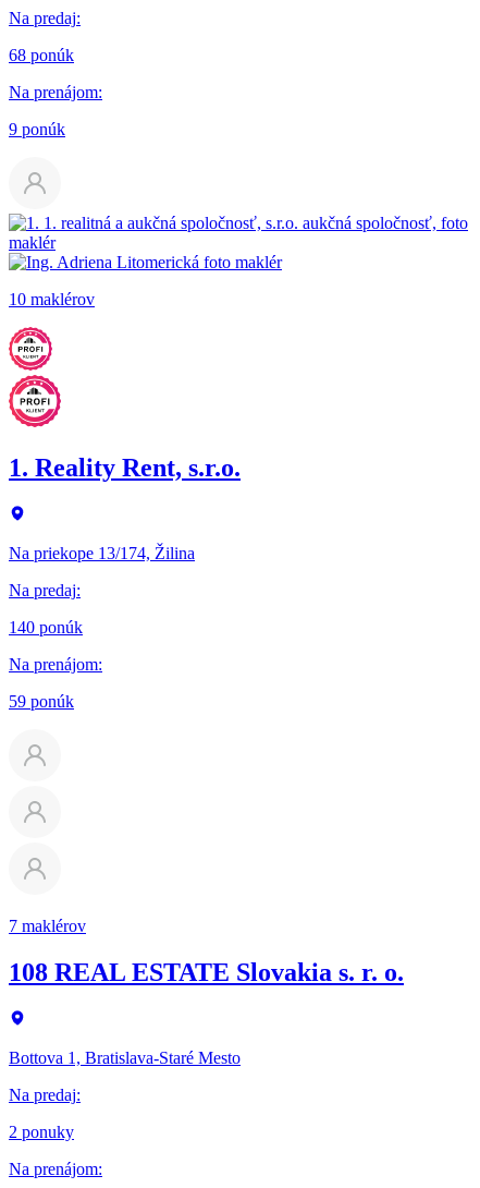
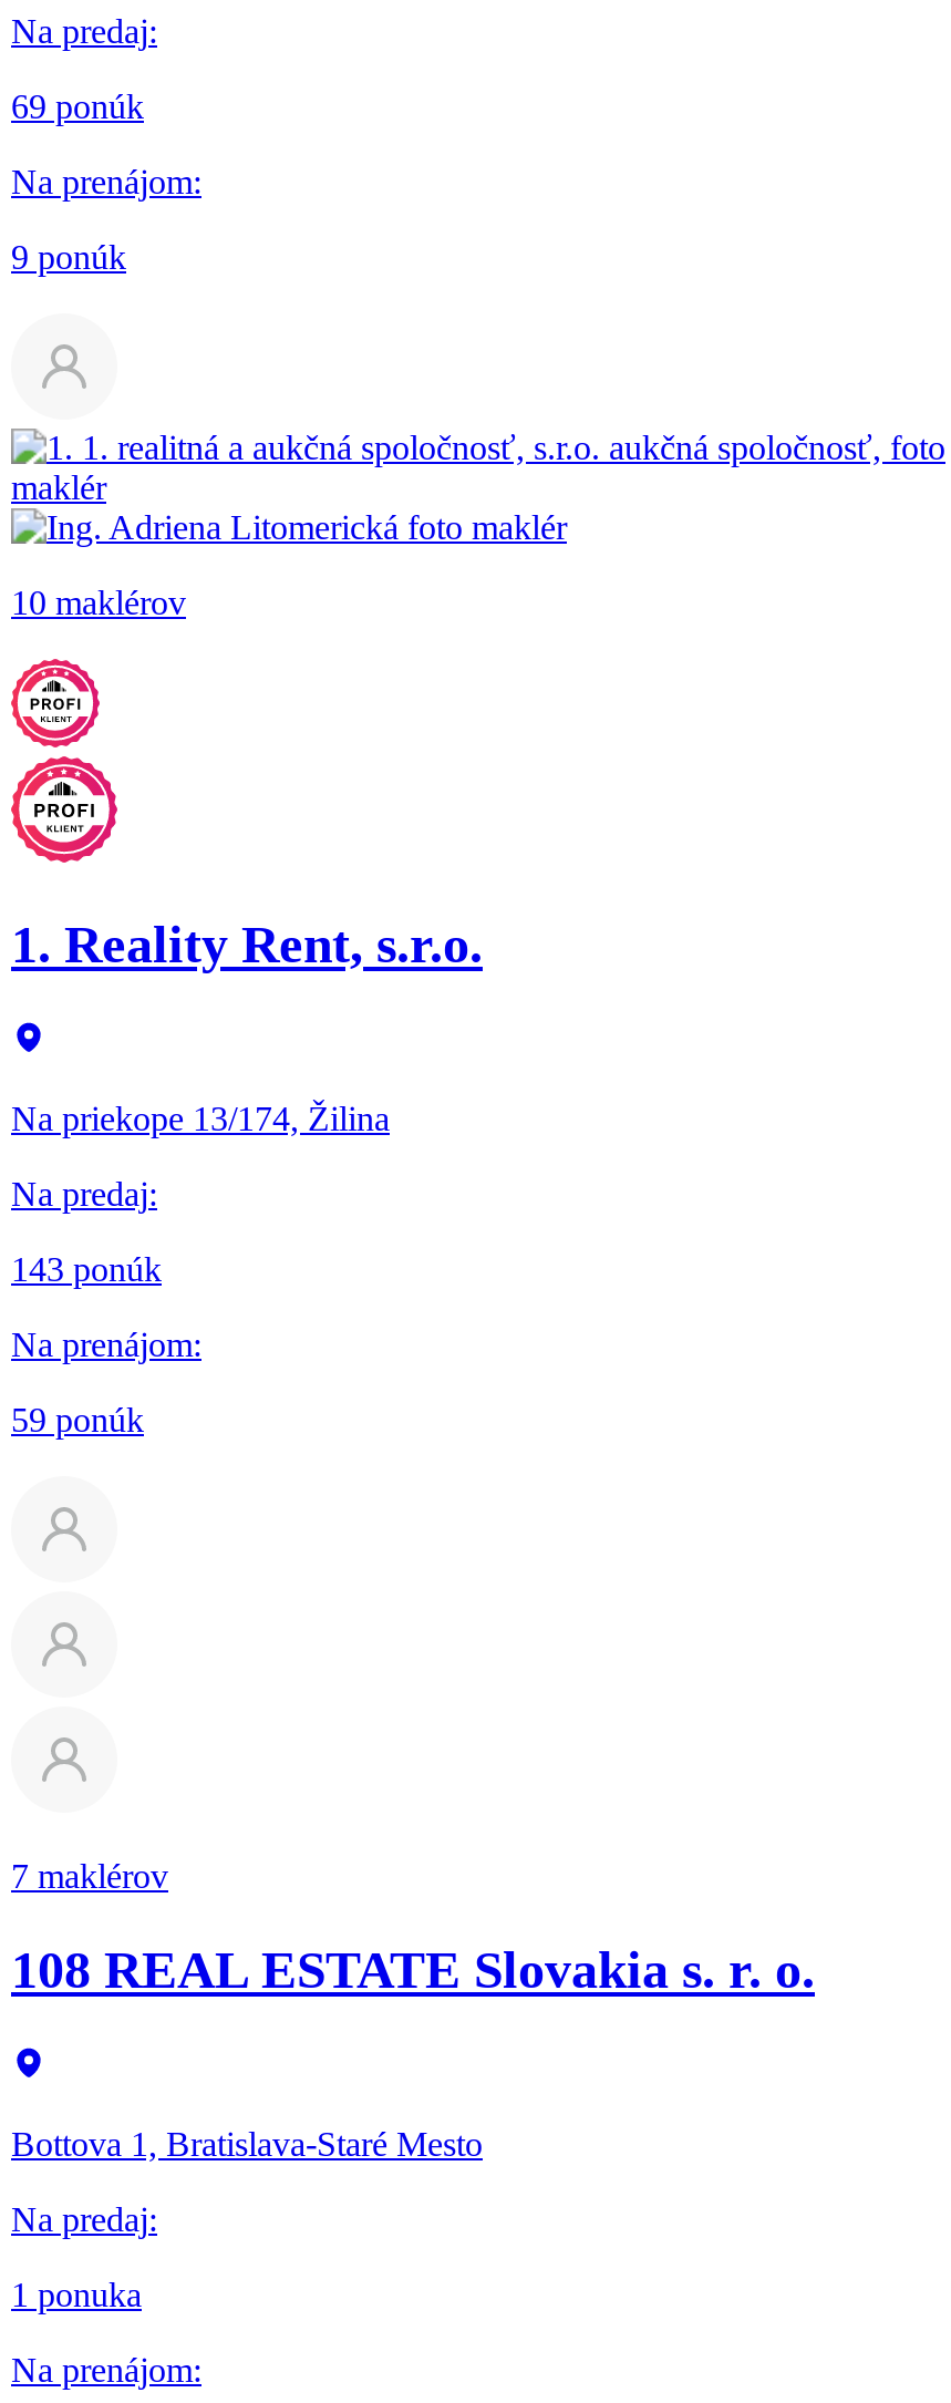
[9,46,74,65] 68 ponúk -> [11,88,144,126] 69 ponúk
[9,618,83,637] 140 ponúk -> [11,1251,162,1288] 143 ponúk
[9,1123,74,1141] 2 ponuky -> [11,2276,142,2313] 1 ponuka

